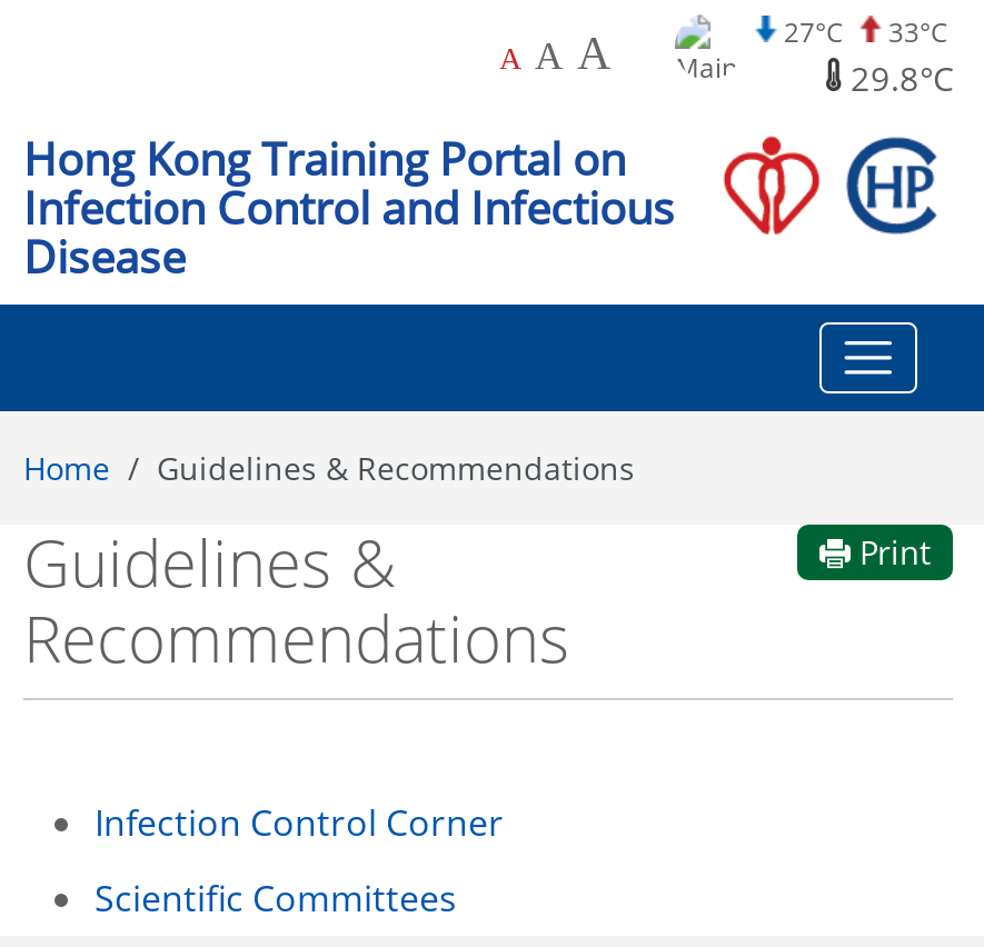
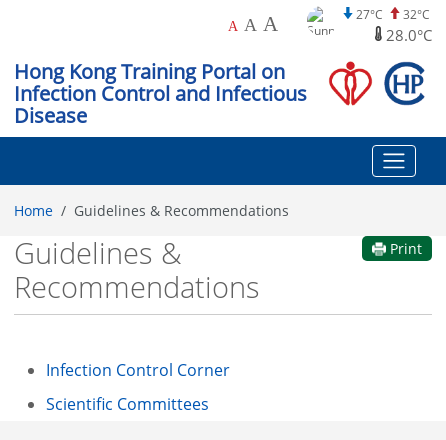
[842,13,953,100] 33°C | 29.8°C -> [382,6,432,45] 32°C | 28.0°C

